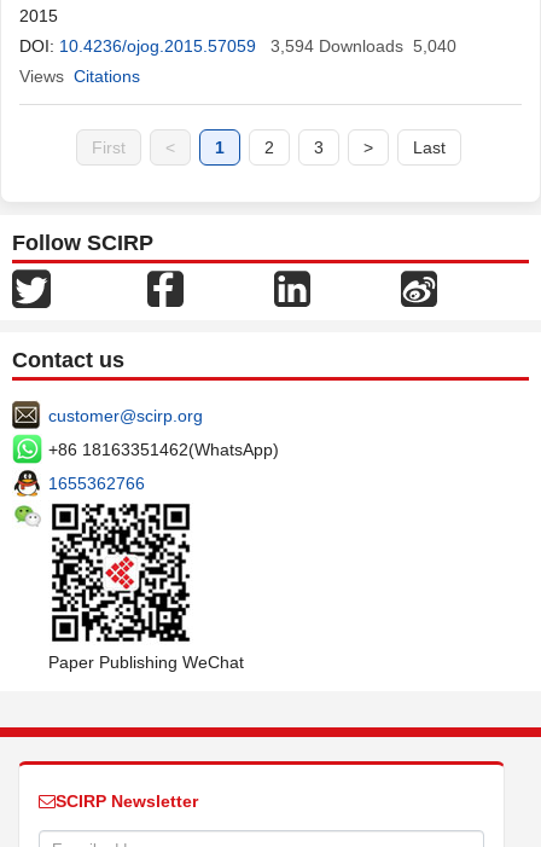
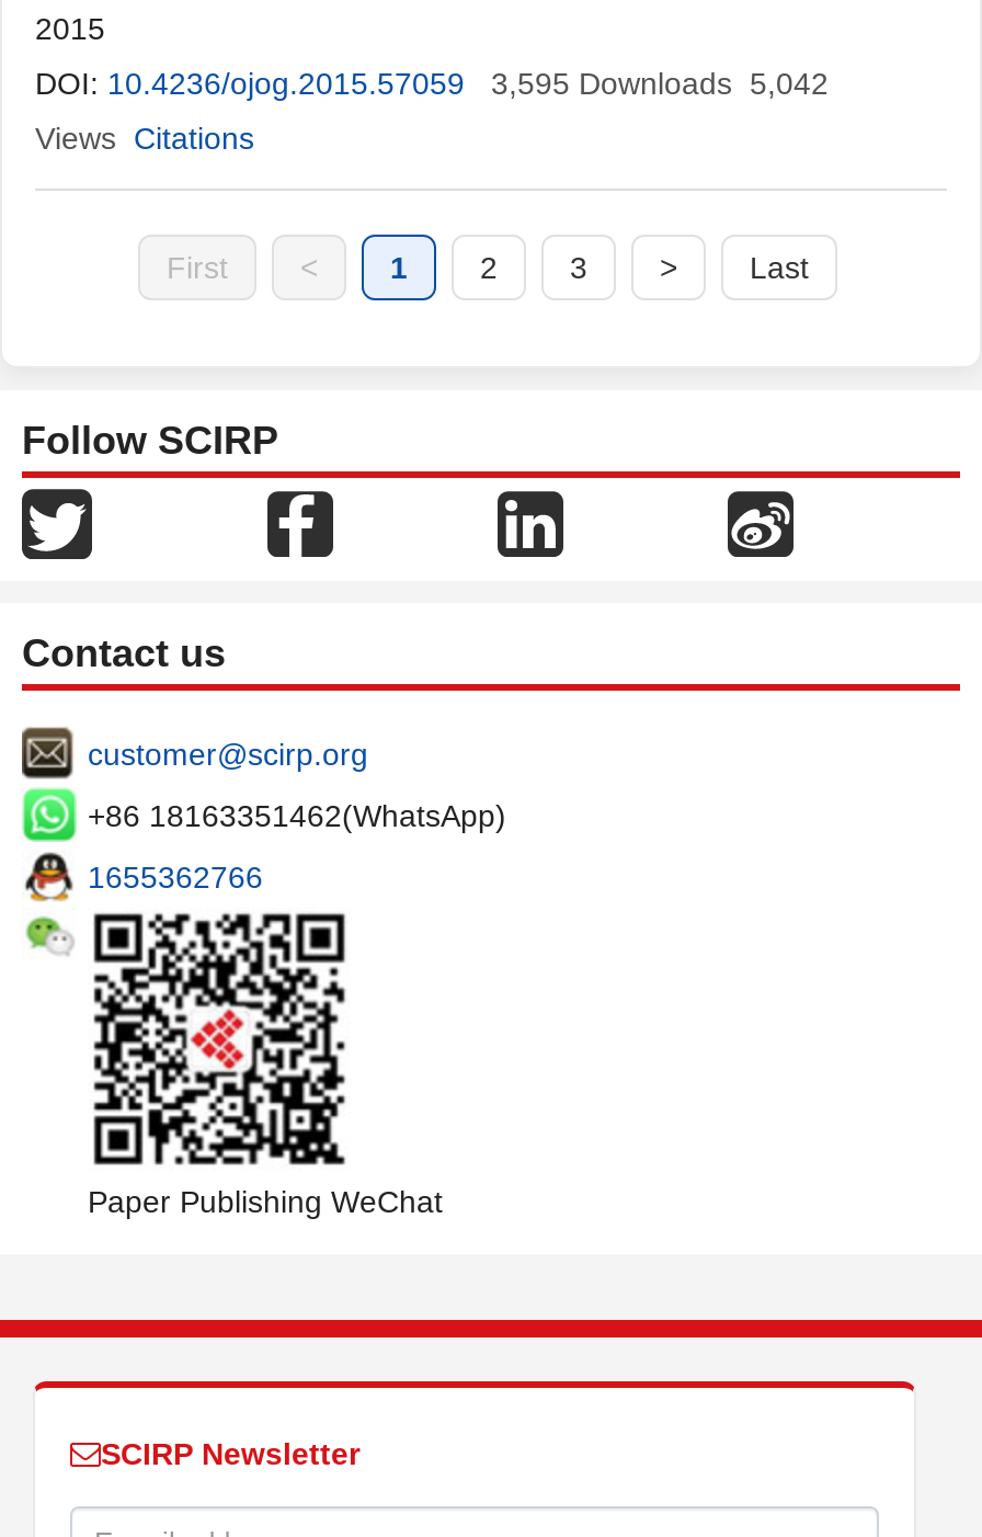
[19,36,456,56] DOI: 10.4236/ojog.2015.57059 3,594 Downloads 5,040 -> [35,66,829,101] DOI: 10.4236/ojog.2015.57059 3,595 Downloads 5,042

